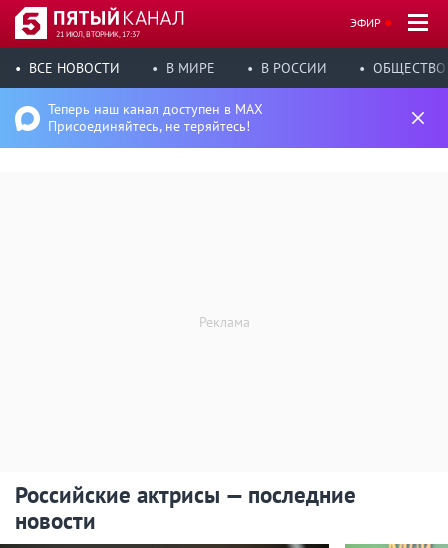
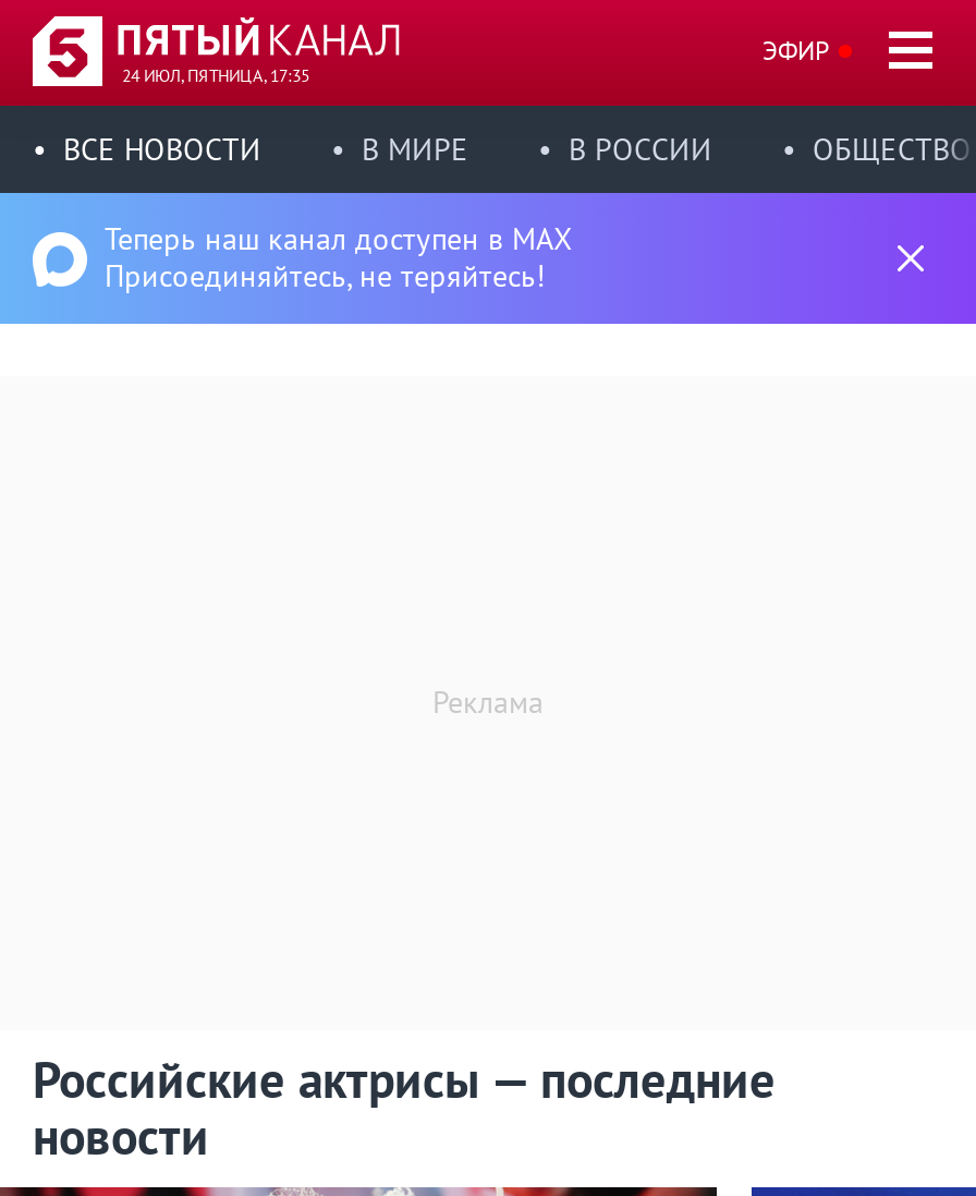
[56,29,140,39] 21 ИЮЛ, ВТОРНИК, 17:37 -> [122,64,309,86] 24 ИЮЛ, ПЯТНИЦА, 17:35

